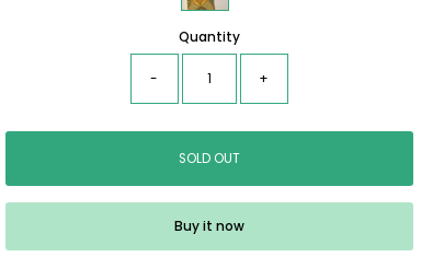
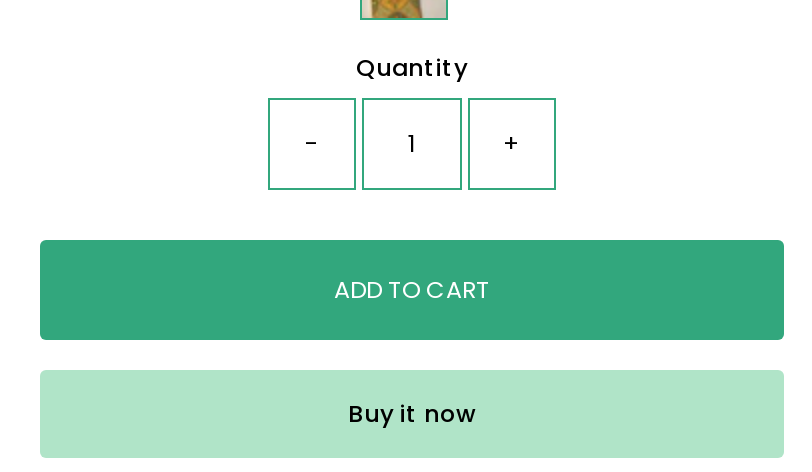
[179,150,240,167] SOLD OUT -> [334,274,490,306] ADD TO CART

